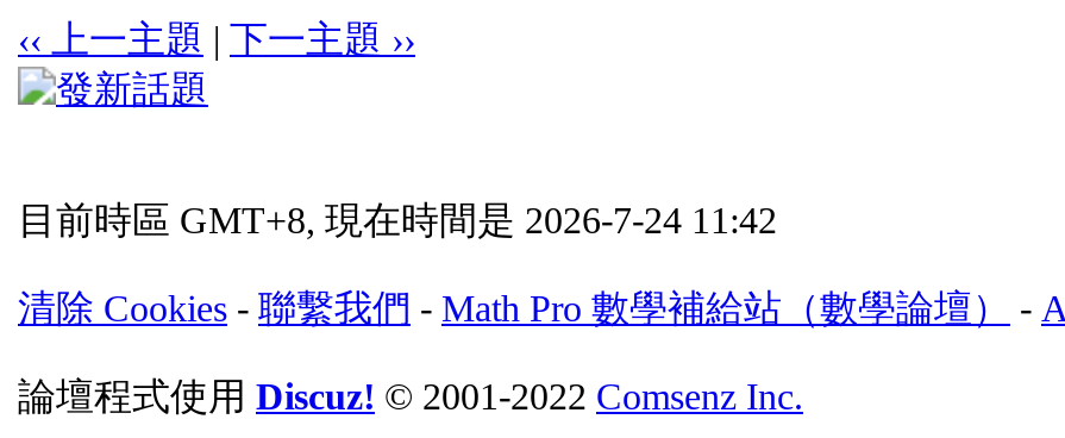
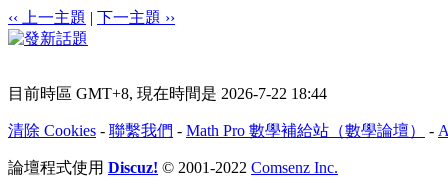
[18,199,777,240] 目前時區 GMT+8, 現在時間是 2026-7-24 11:42 -> [8,85,327,102] 目前時區 GMT+8, 現在時間是 2026-7-22 18:44

